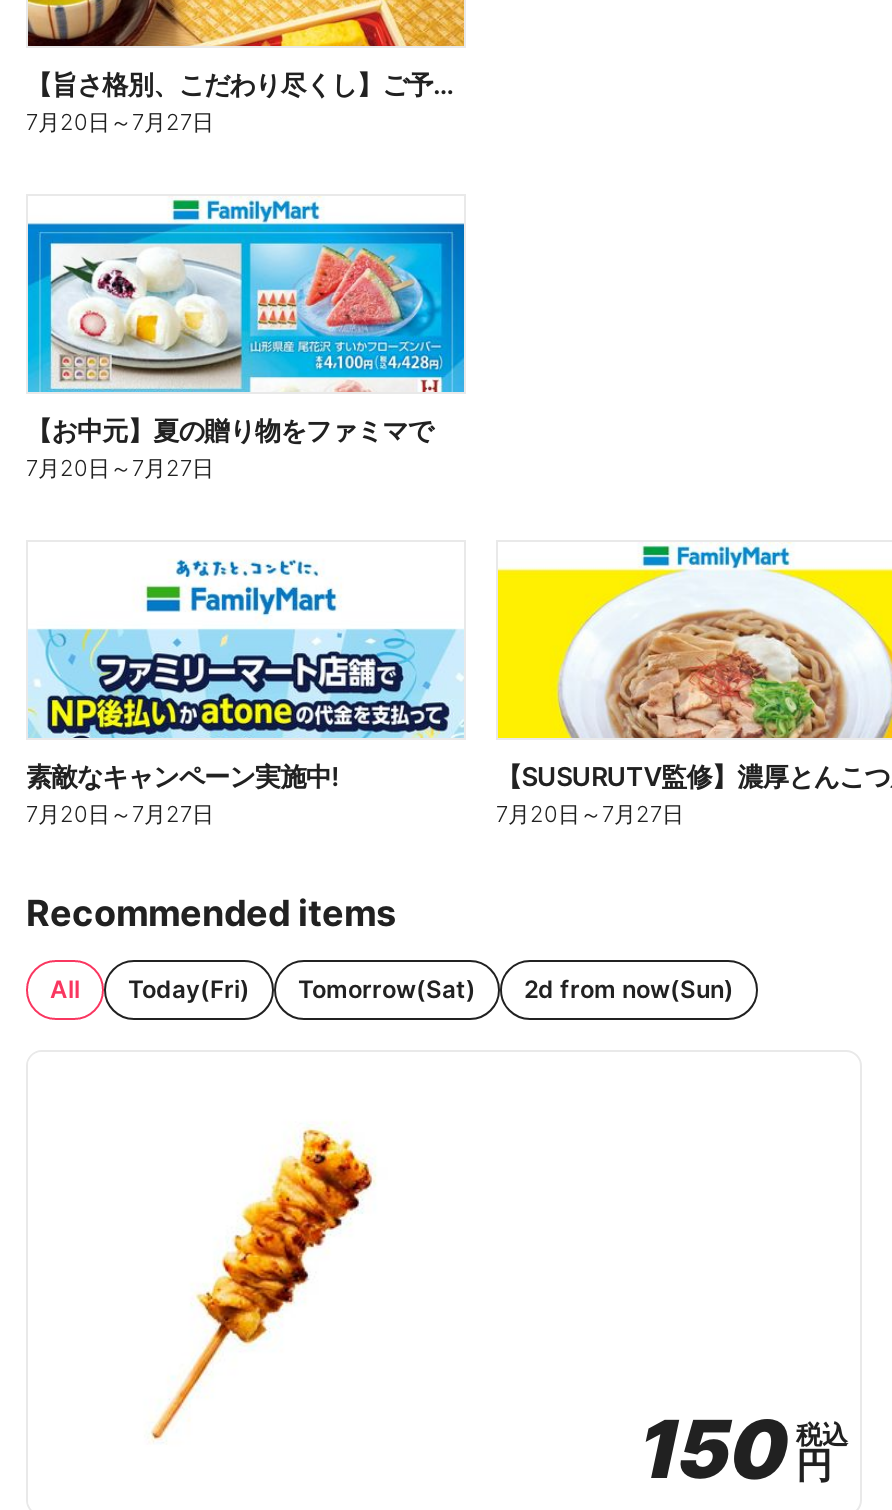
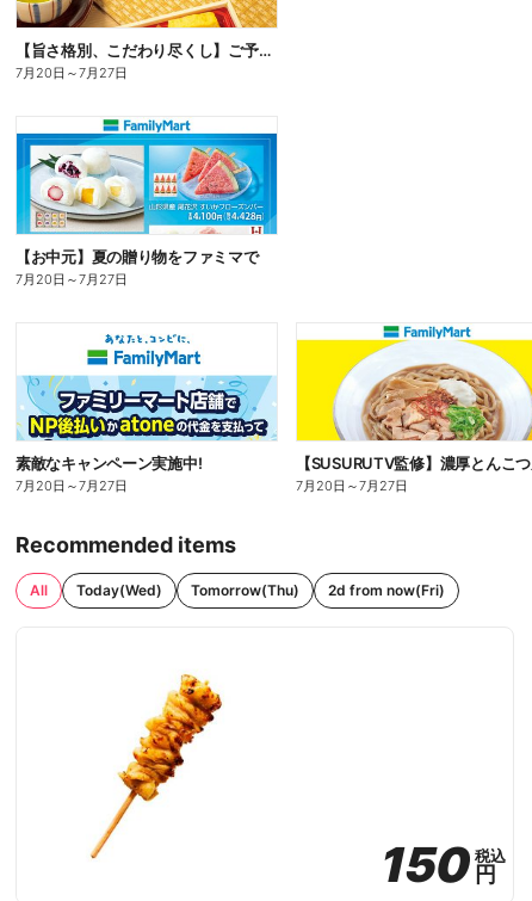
[128,973,734,1003] Today(Fri) | Tomorrow(Sat) | 2d from now(Sun) -> [76,581,445,599] Today(Wed) | Tomorrow(Thu) | 2d from now(Fri)

